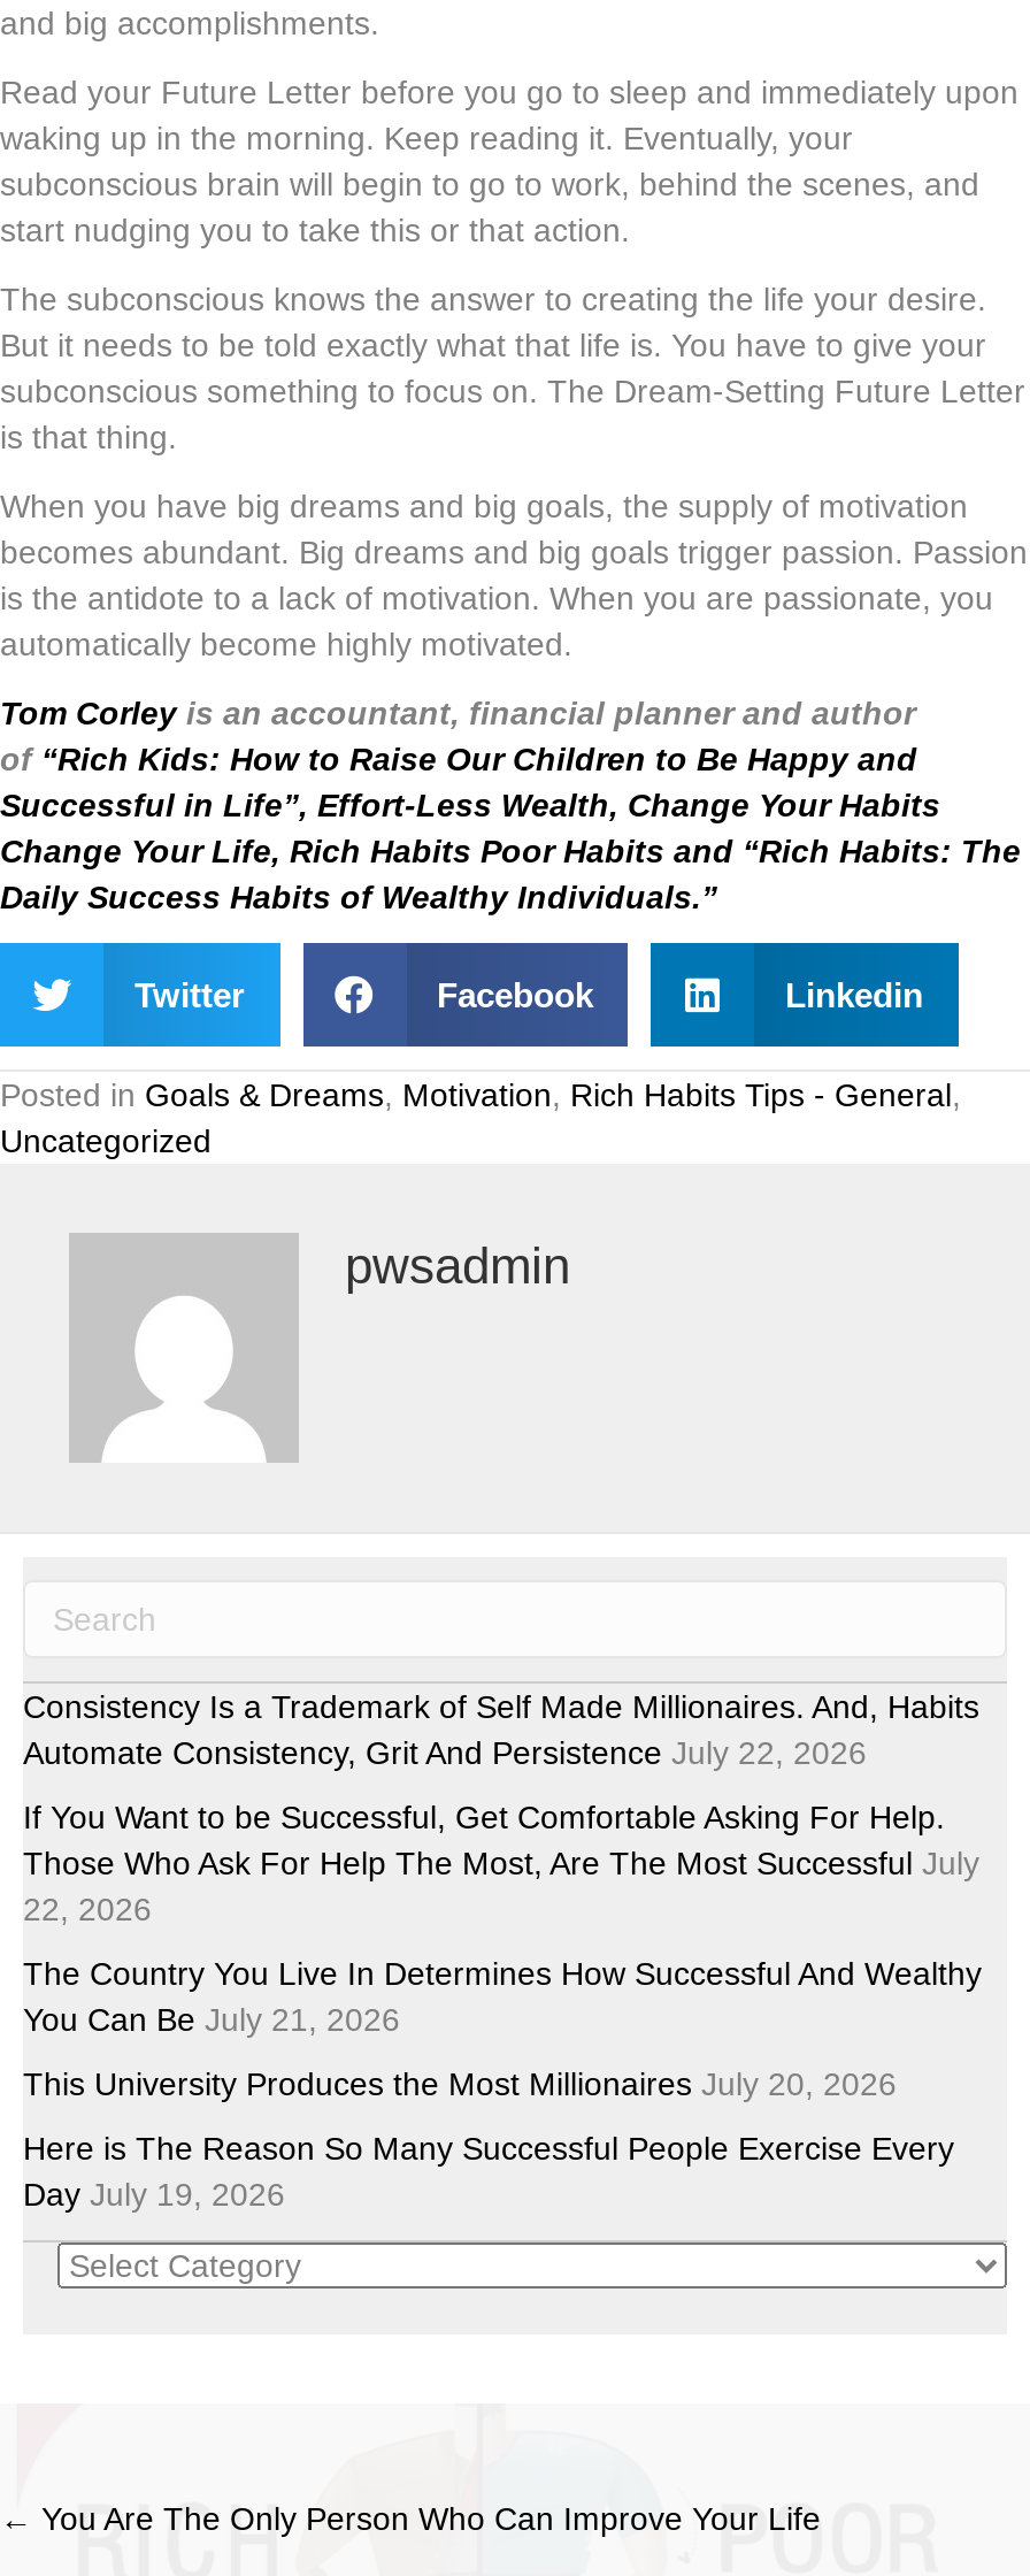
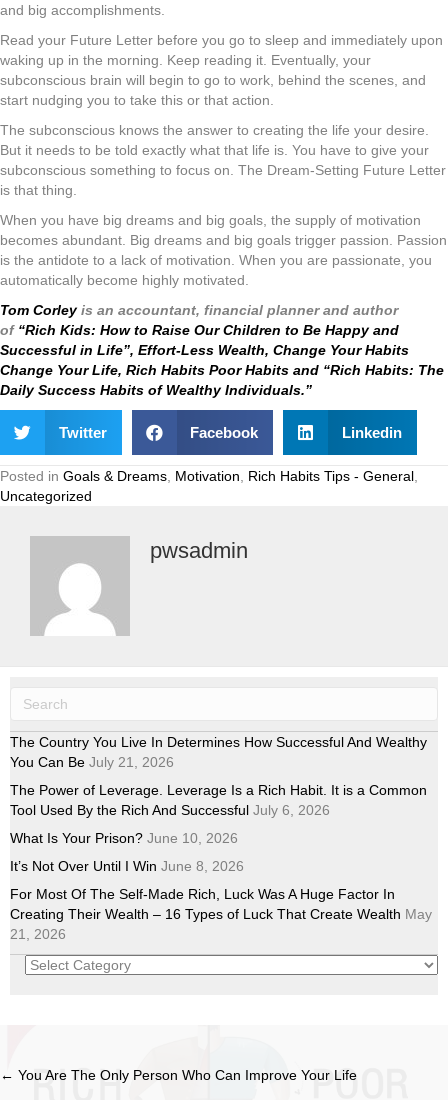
[23,1688,979,1927] Consistency Is a Trademark of Self Made Millionaires. And, Habits | Automate Consistency, Grit And Persistence July 22, 2026 | If You Want to be Successful, Get Comfortable Asking For Help. | Those Who Ask For Help The Most, Are The Most Successful July | 22, 2026 -> none
moved [23,1955,982,2037] -> [10,734,427,770]: The Country You Live In Determines How Successful And Wealthy | You Can Be July 21, 2026
[23,2065,954,2212] This University Produces the Most Millionaires July 20, 2026 | Here is The Reason So Many Successful People Exercise Every | Day July 19, 2026 -> [10,782,432,942] The Power of Leverage. Leverage Is a Rich Habit. It is a Common | Tool Used By the Rich And Successful July 6, 2026 | What Is Your Prison? June 10, 2026 | It’s Not Over Until I Win June 8, 2026 | For Most Of The Self-Made Rich, Luck Was A Huge Factor In | Creating Their Wealth – 16 Types of Luck That Create Wealth May | 21, 2026

